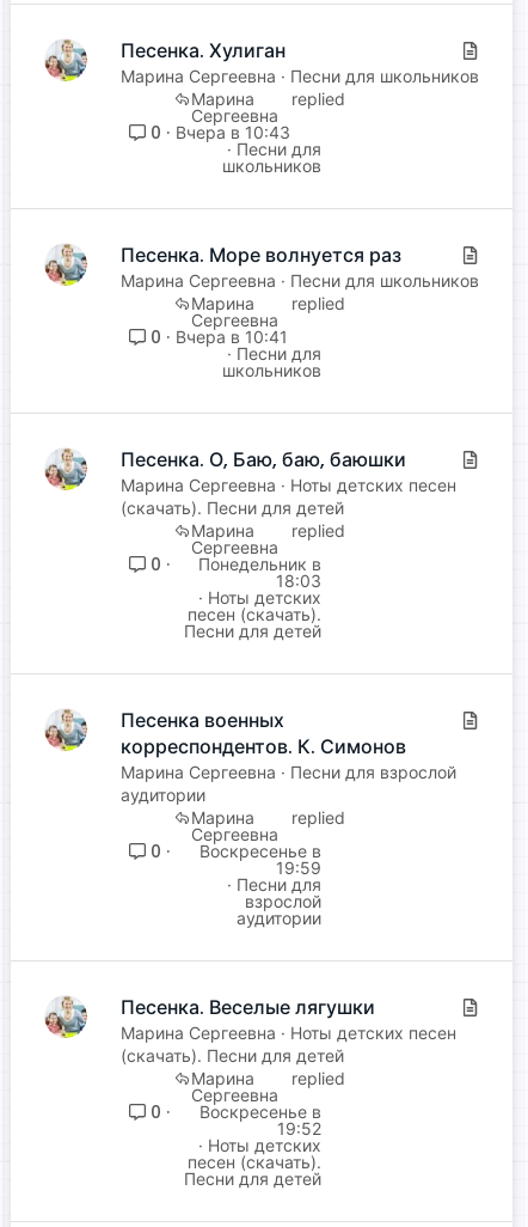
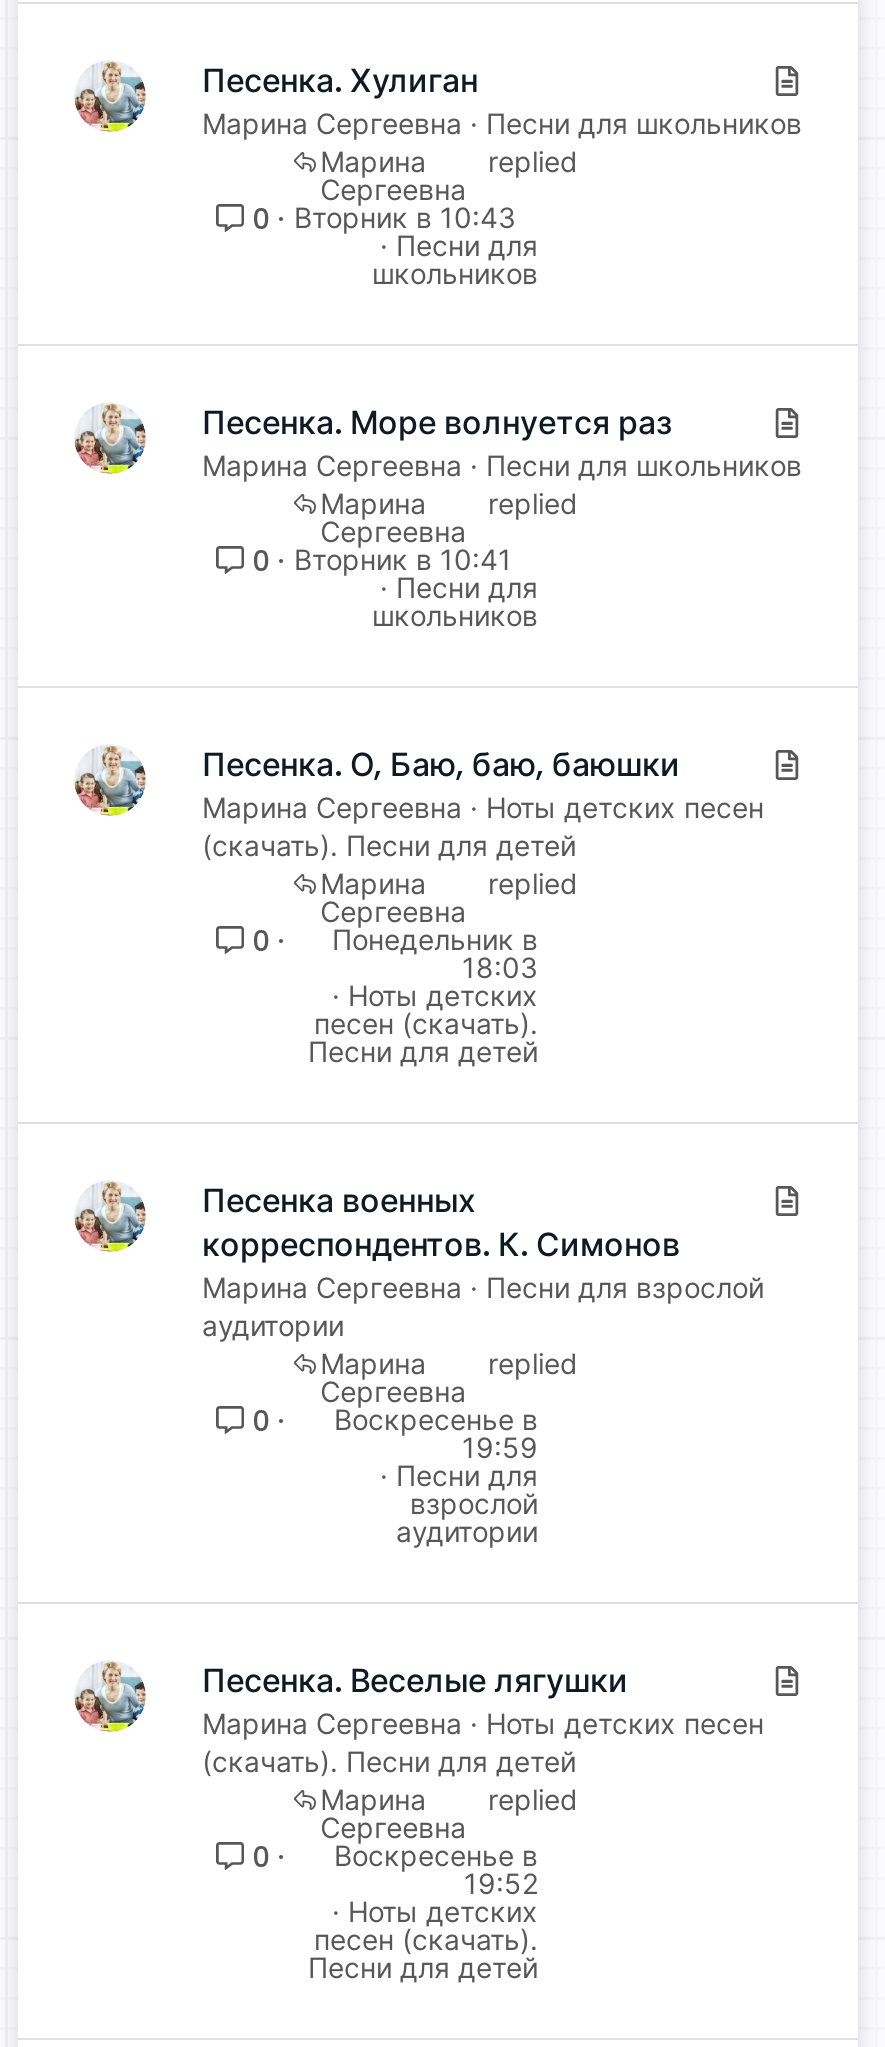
[151,121,290,145] 0 Вчера в 10:43 -> [252,198,516,238] 0 Вторник в 10:43
[151,326,288,349] 0 Вчера в 10:41 -> [252,540,512,580] 0 Вторник в 10:41

